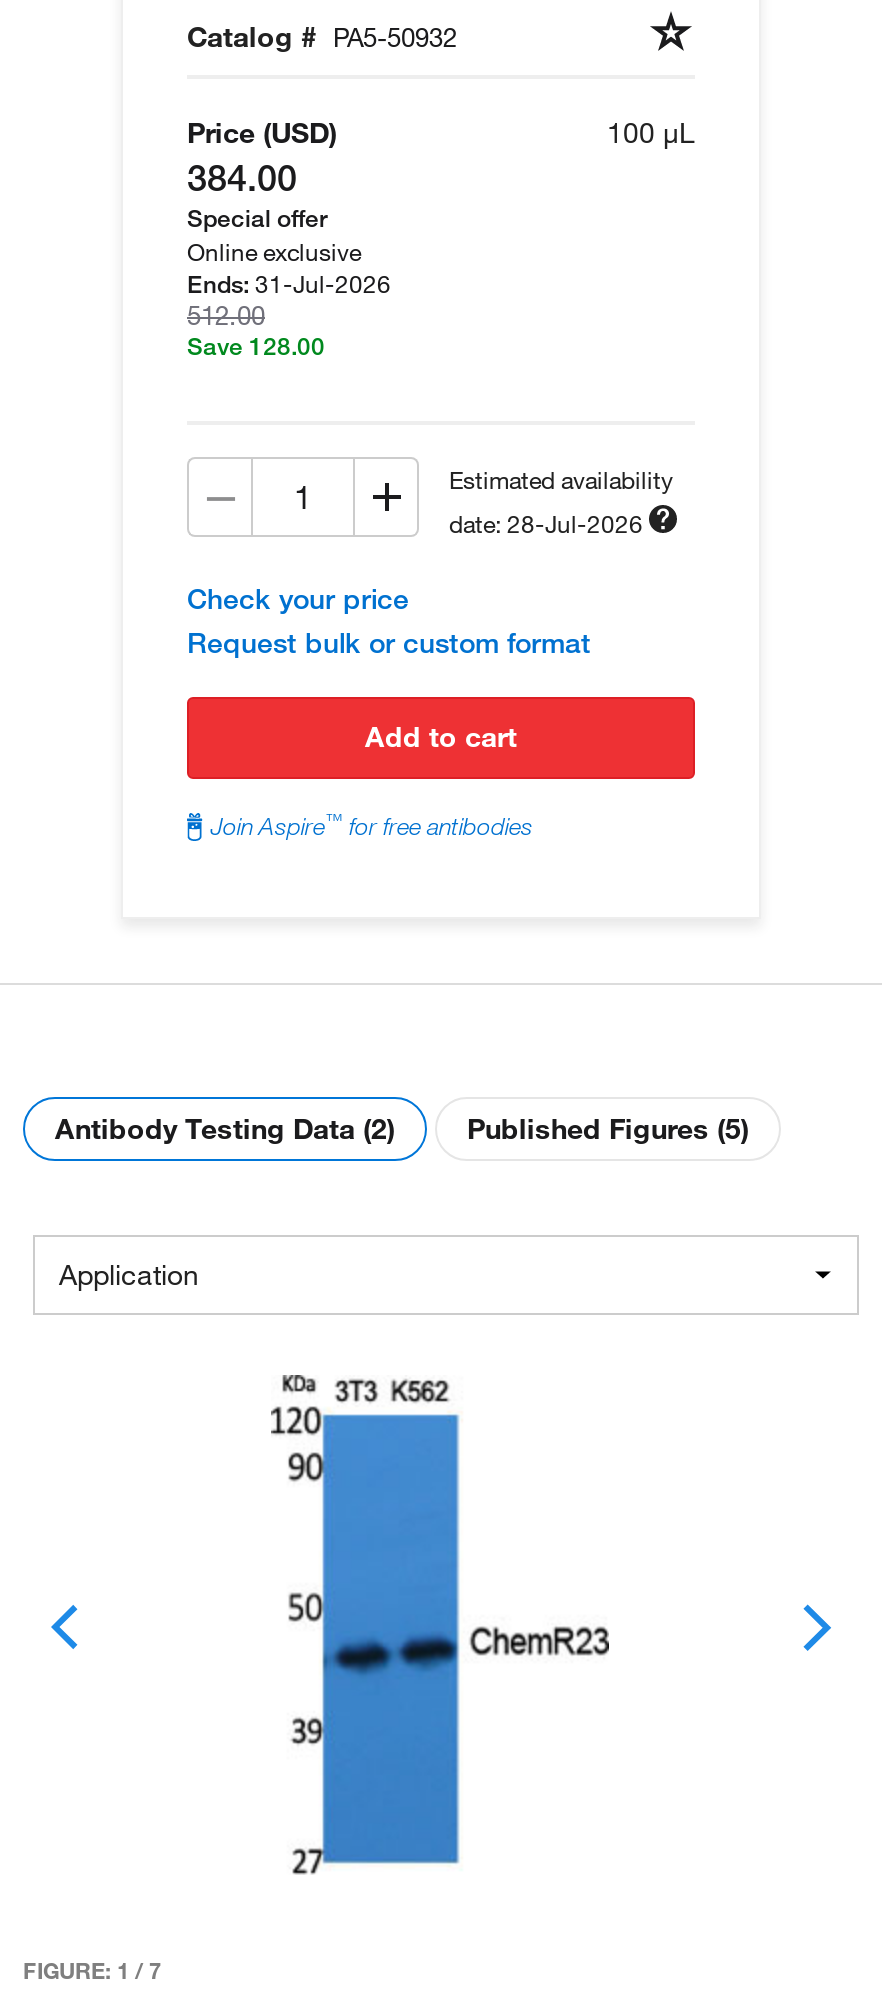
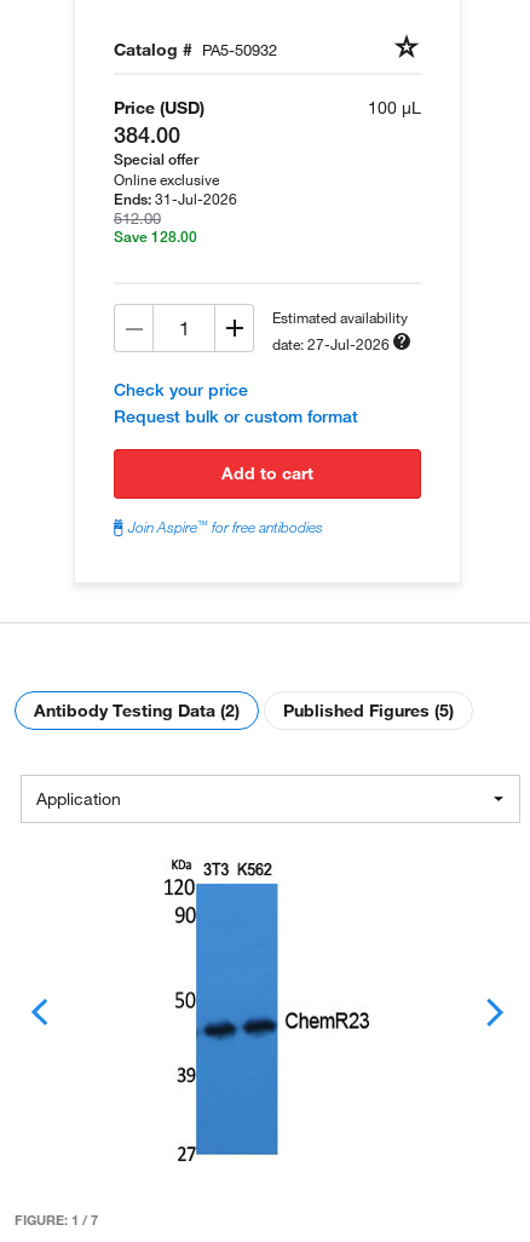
[449,507,643,539] date: 28-Jul-2026 -> [272,334,390,354] date: 27-Jul-2026

